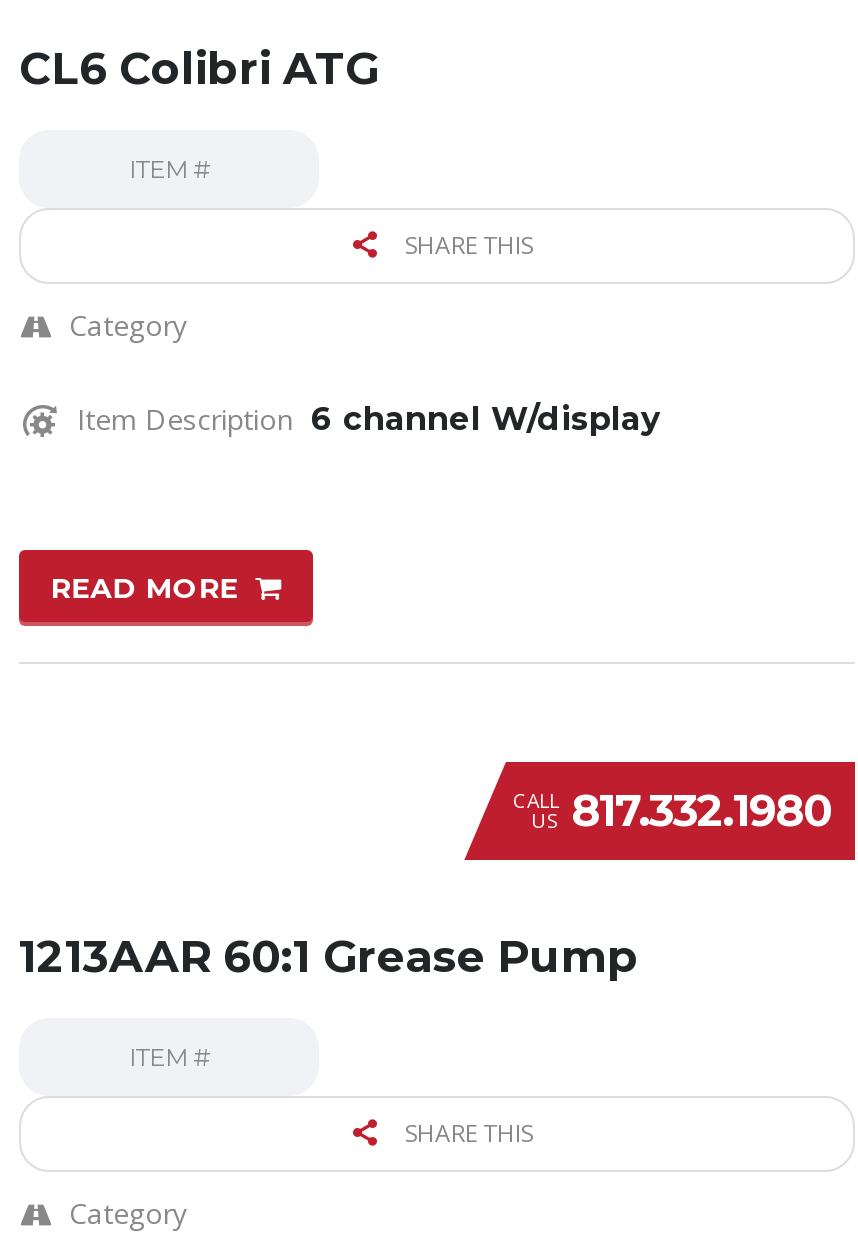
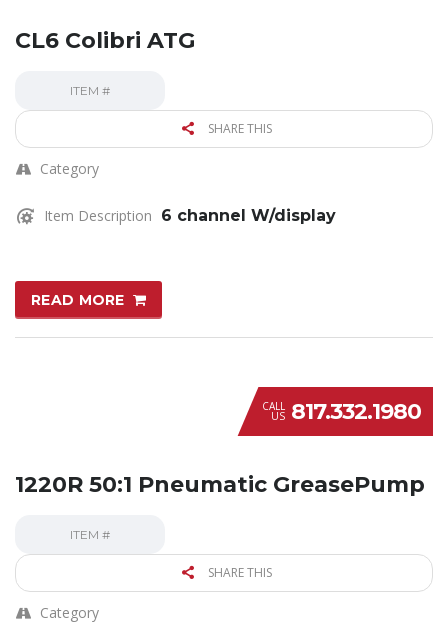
[19,931,639,985] 1213AAR 60:1 Grease Pump -> [15,471,425,498] 1220R 50:1 Pneumatic GreasePump

